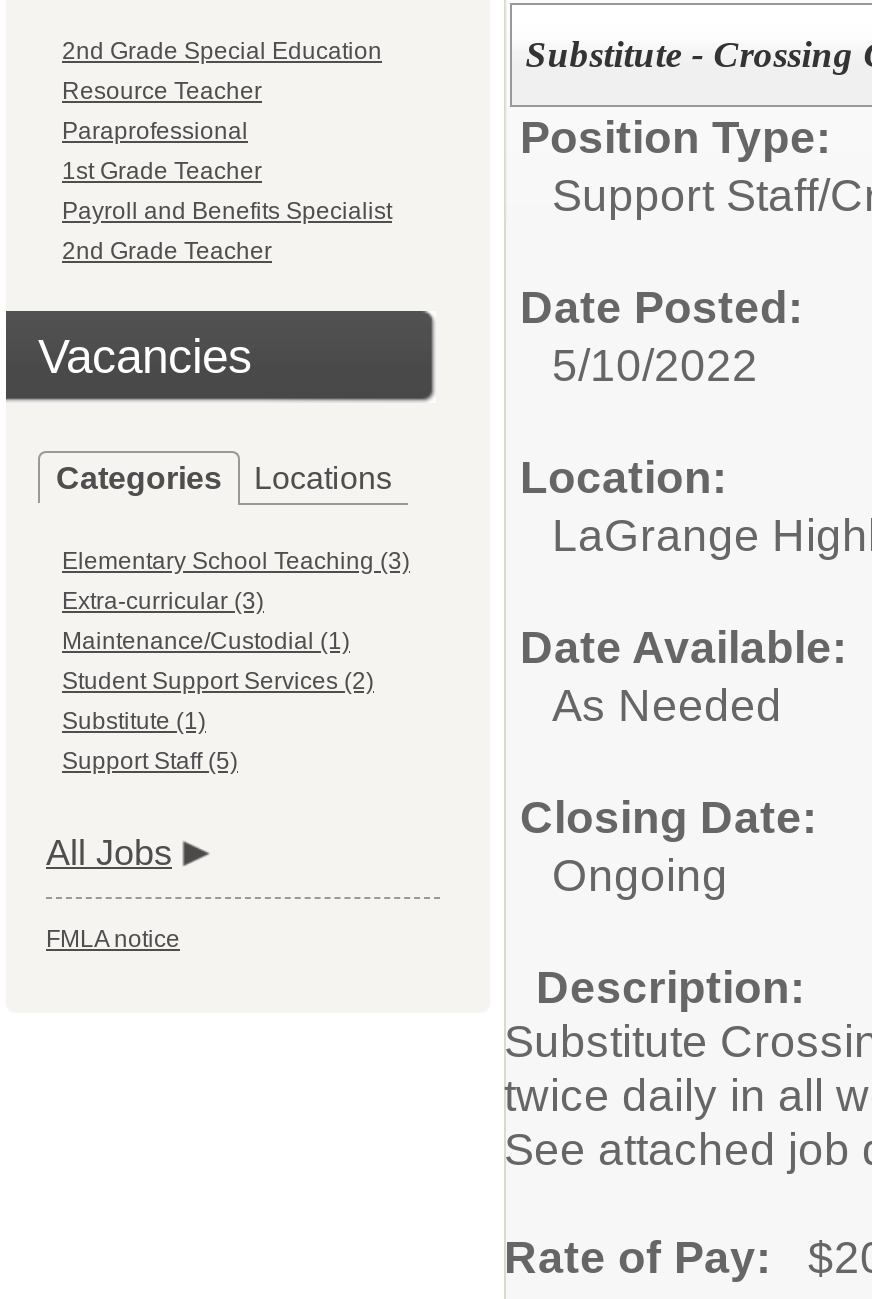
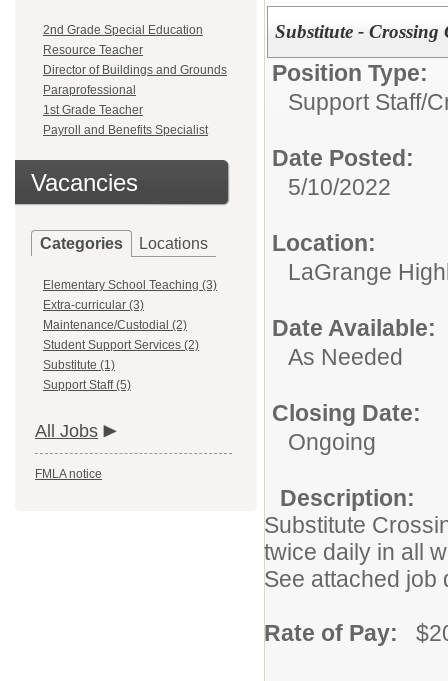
moved [62,117,392,225] -> [43,83,208,137]: Paraprofessional | 1st Grade Teacher | Payroll and Benefits Specialist
none -> [43,63,227,77] Director of Buildings and Grounds
[62,237,272,265] 2nd Grade Teacher -> none
[62,627,350,655] Maintenance/Custodial (1) -> [43,318,187,332] Maintenance/Custodial (2)

